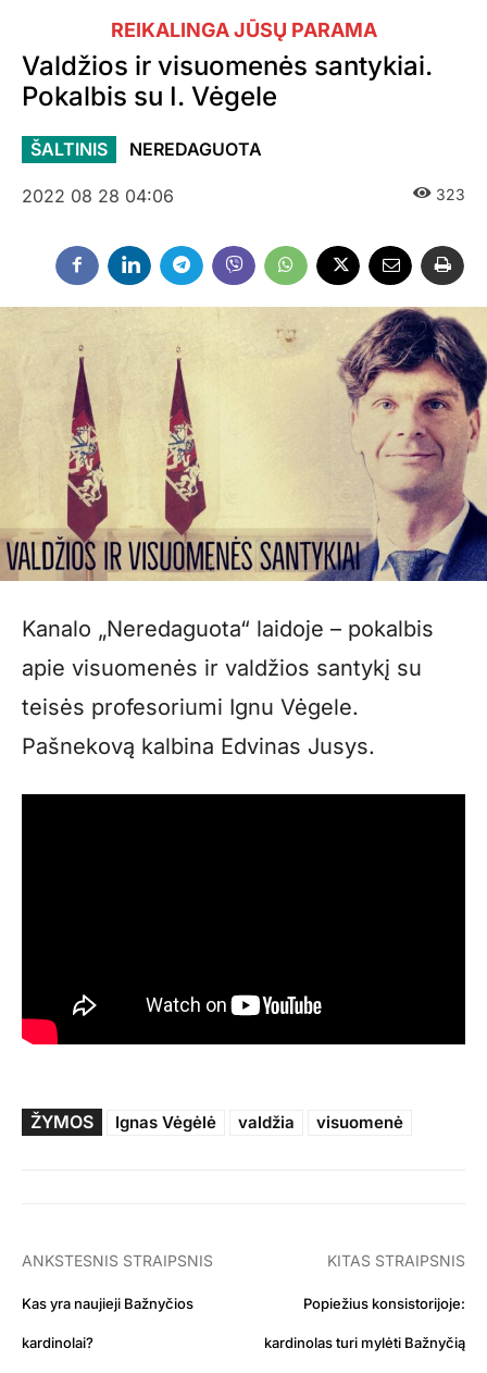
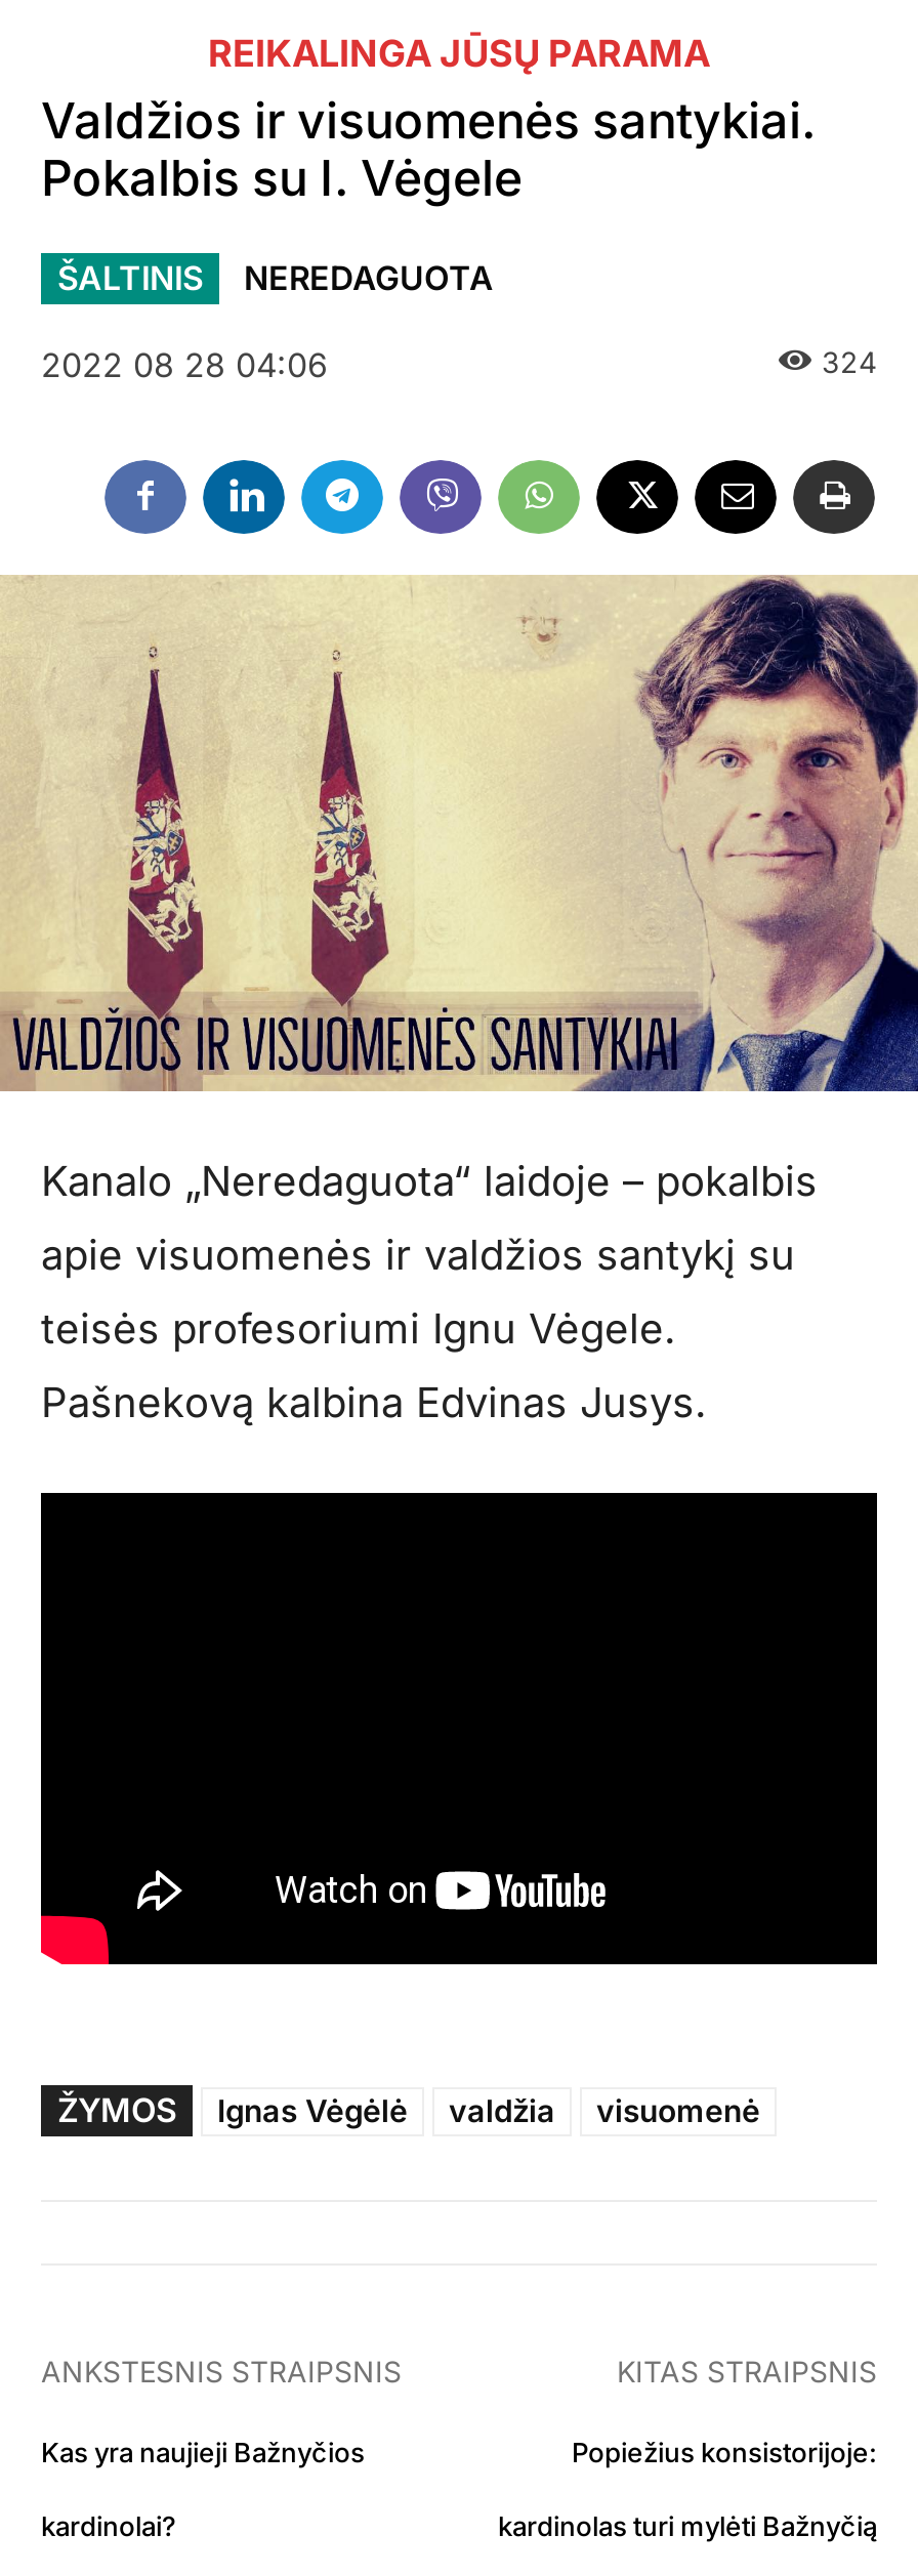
[436,185,465,203] 323 -> [822,345,877,380] 324

